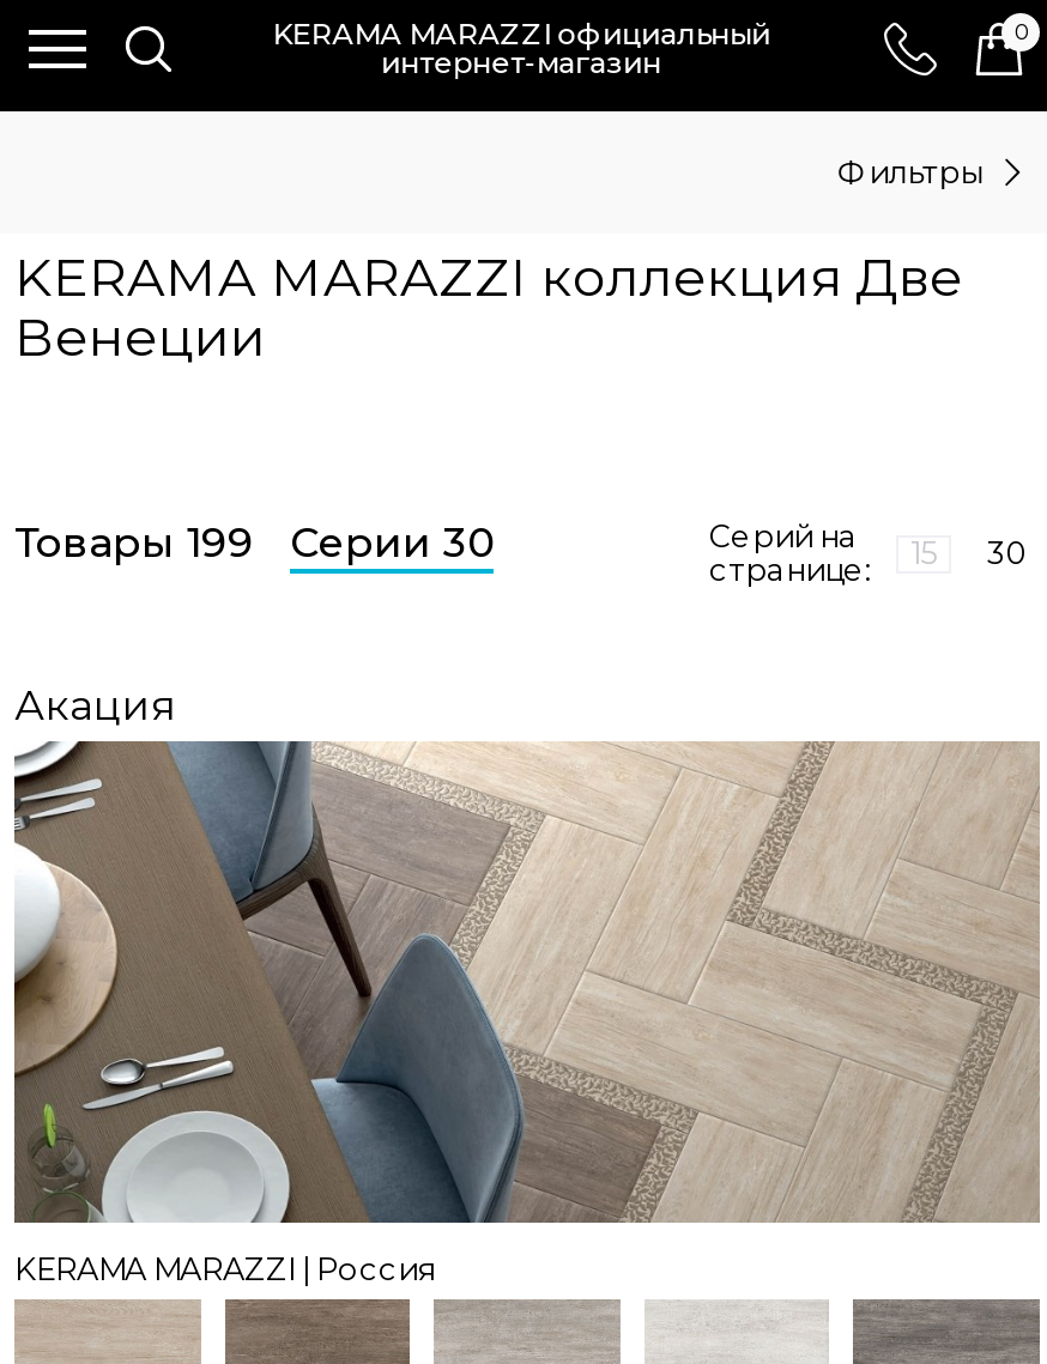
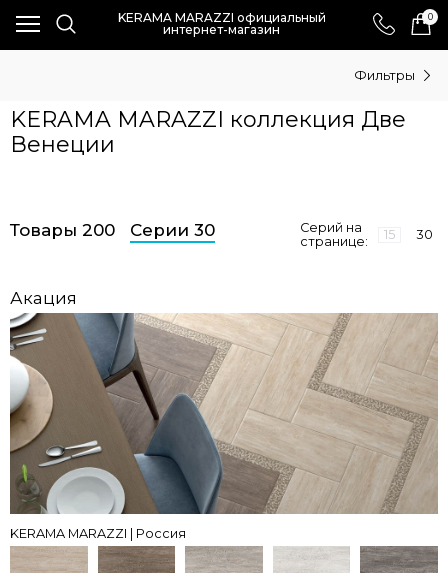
[14,518,494,565] Товары 199 Серии 30 -> [10,220,215,240] Товары 200 Серии 30

